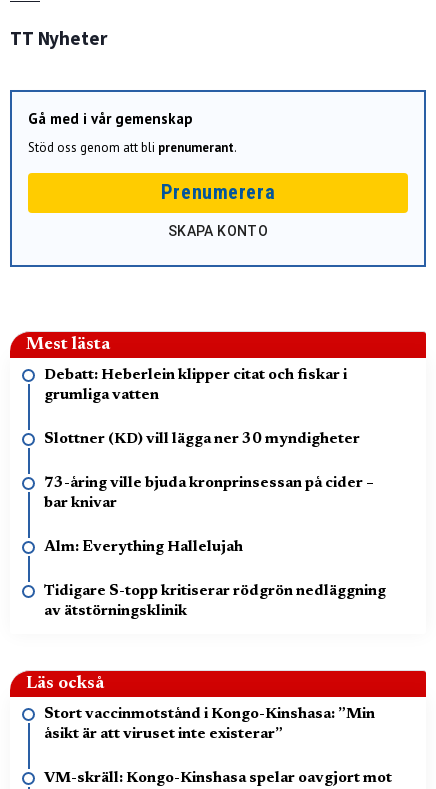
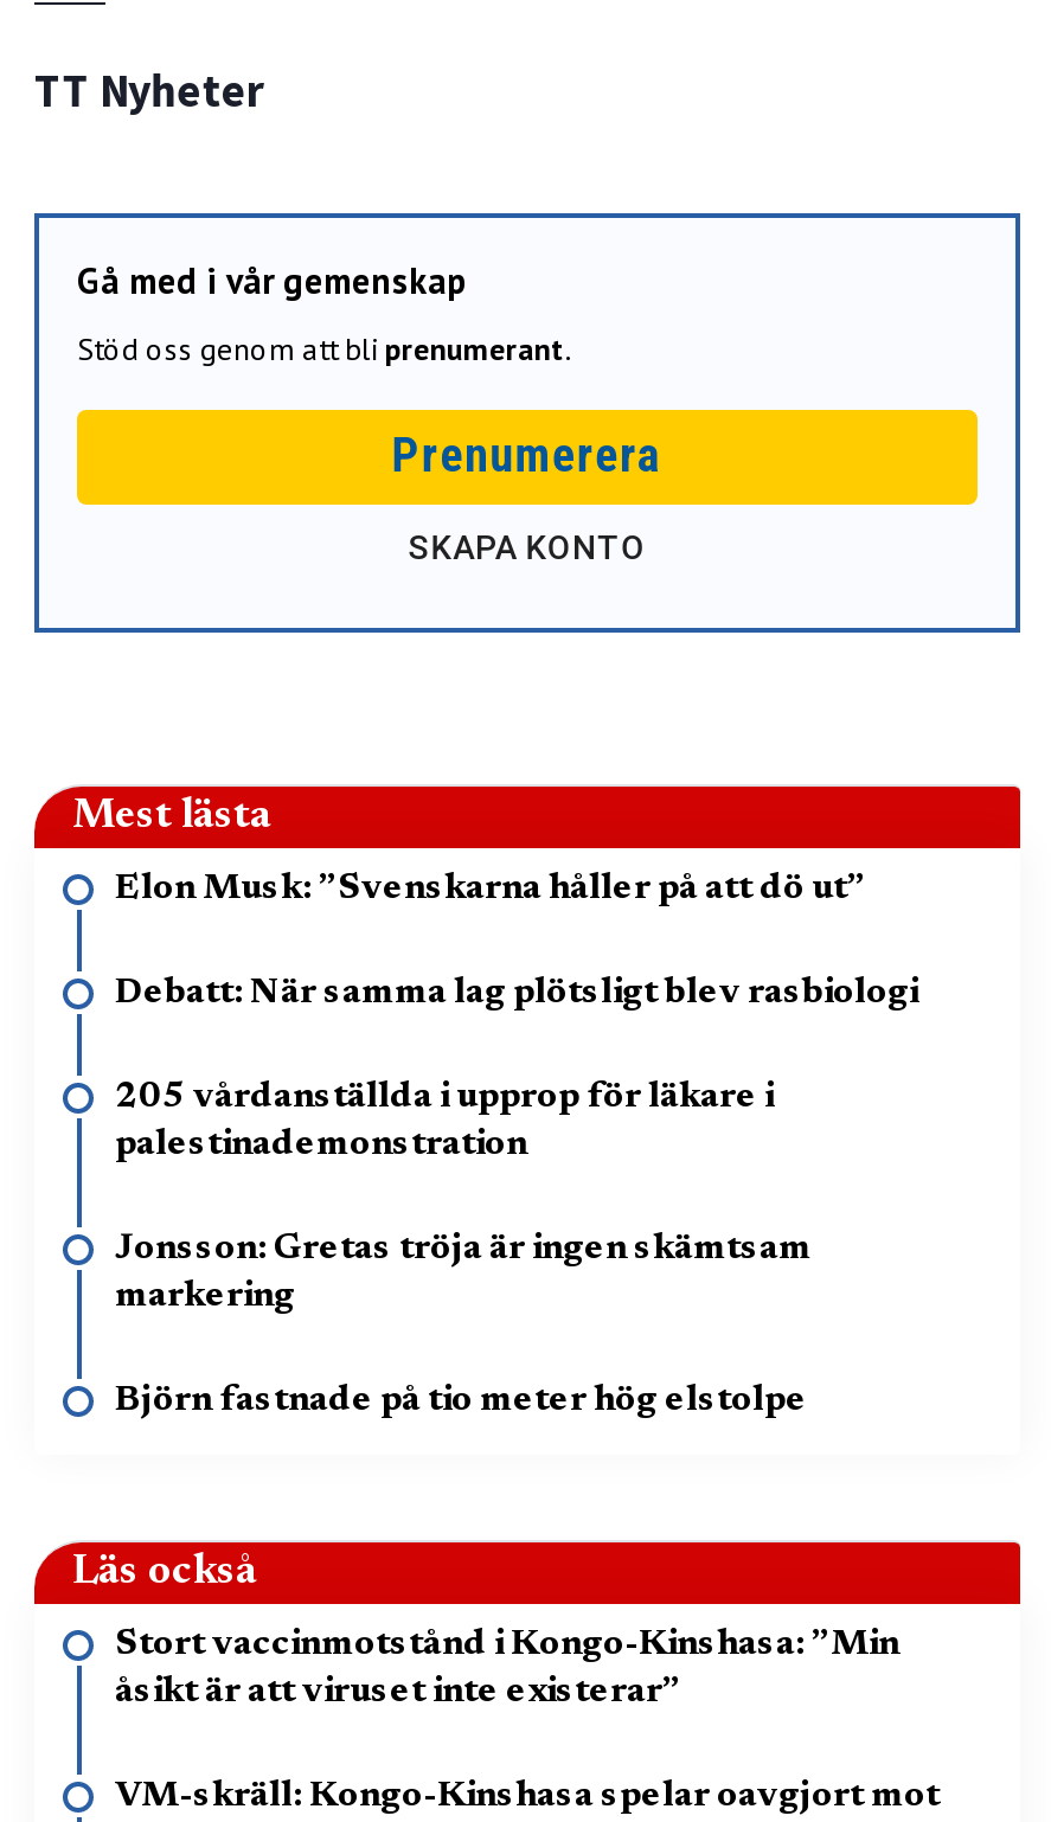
[44,367,347,402] Debatt: Heberlein klipper citat och fiskar i | grumliga vatten -> [115,871,866,906] Elon Musk: ”Svenskarna håller på att dö ut”
[44,431,360,446] Slottner (KD) vill lägga ner 30 myndigheter -> [115,975,918,1011] Debatt: När samma lag plötsligt blev rasbiologi
[44,475,374,510] 73-åring ville bjuda kronprinsessan på cider – | bar knivar -> [115,1079,774,1162] 205 vårdanställda i upprop för läkare i | palestinademonstration
[44,539,243,554] Alm: Everything Hallelujah -> [115,1231,812,1314] Jonsson: Gretas tröja är ingen skämtsam | markering
[44,583,386,618] Tidigare S-topp kritiserar rödgrön nedläggning | av ätstörningsklinik -> [115,1382,807,1418] Björn fastnade på tio meter hög elstolpe

